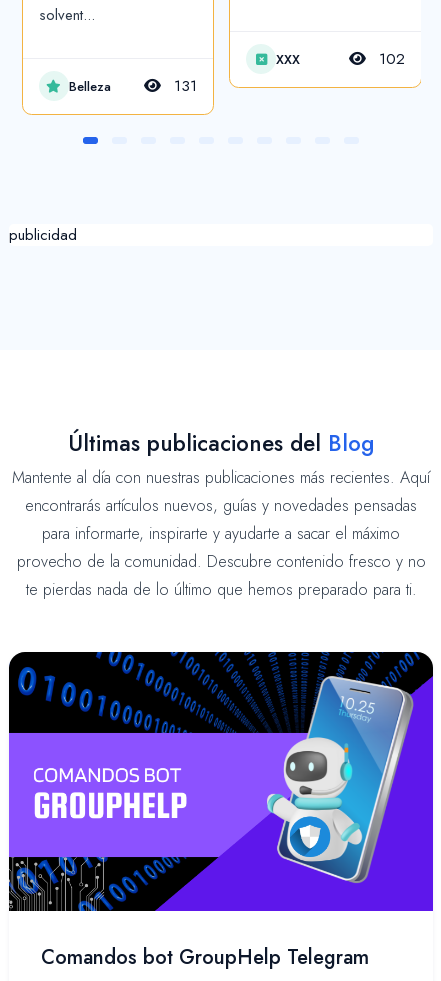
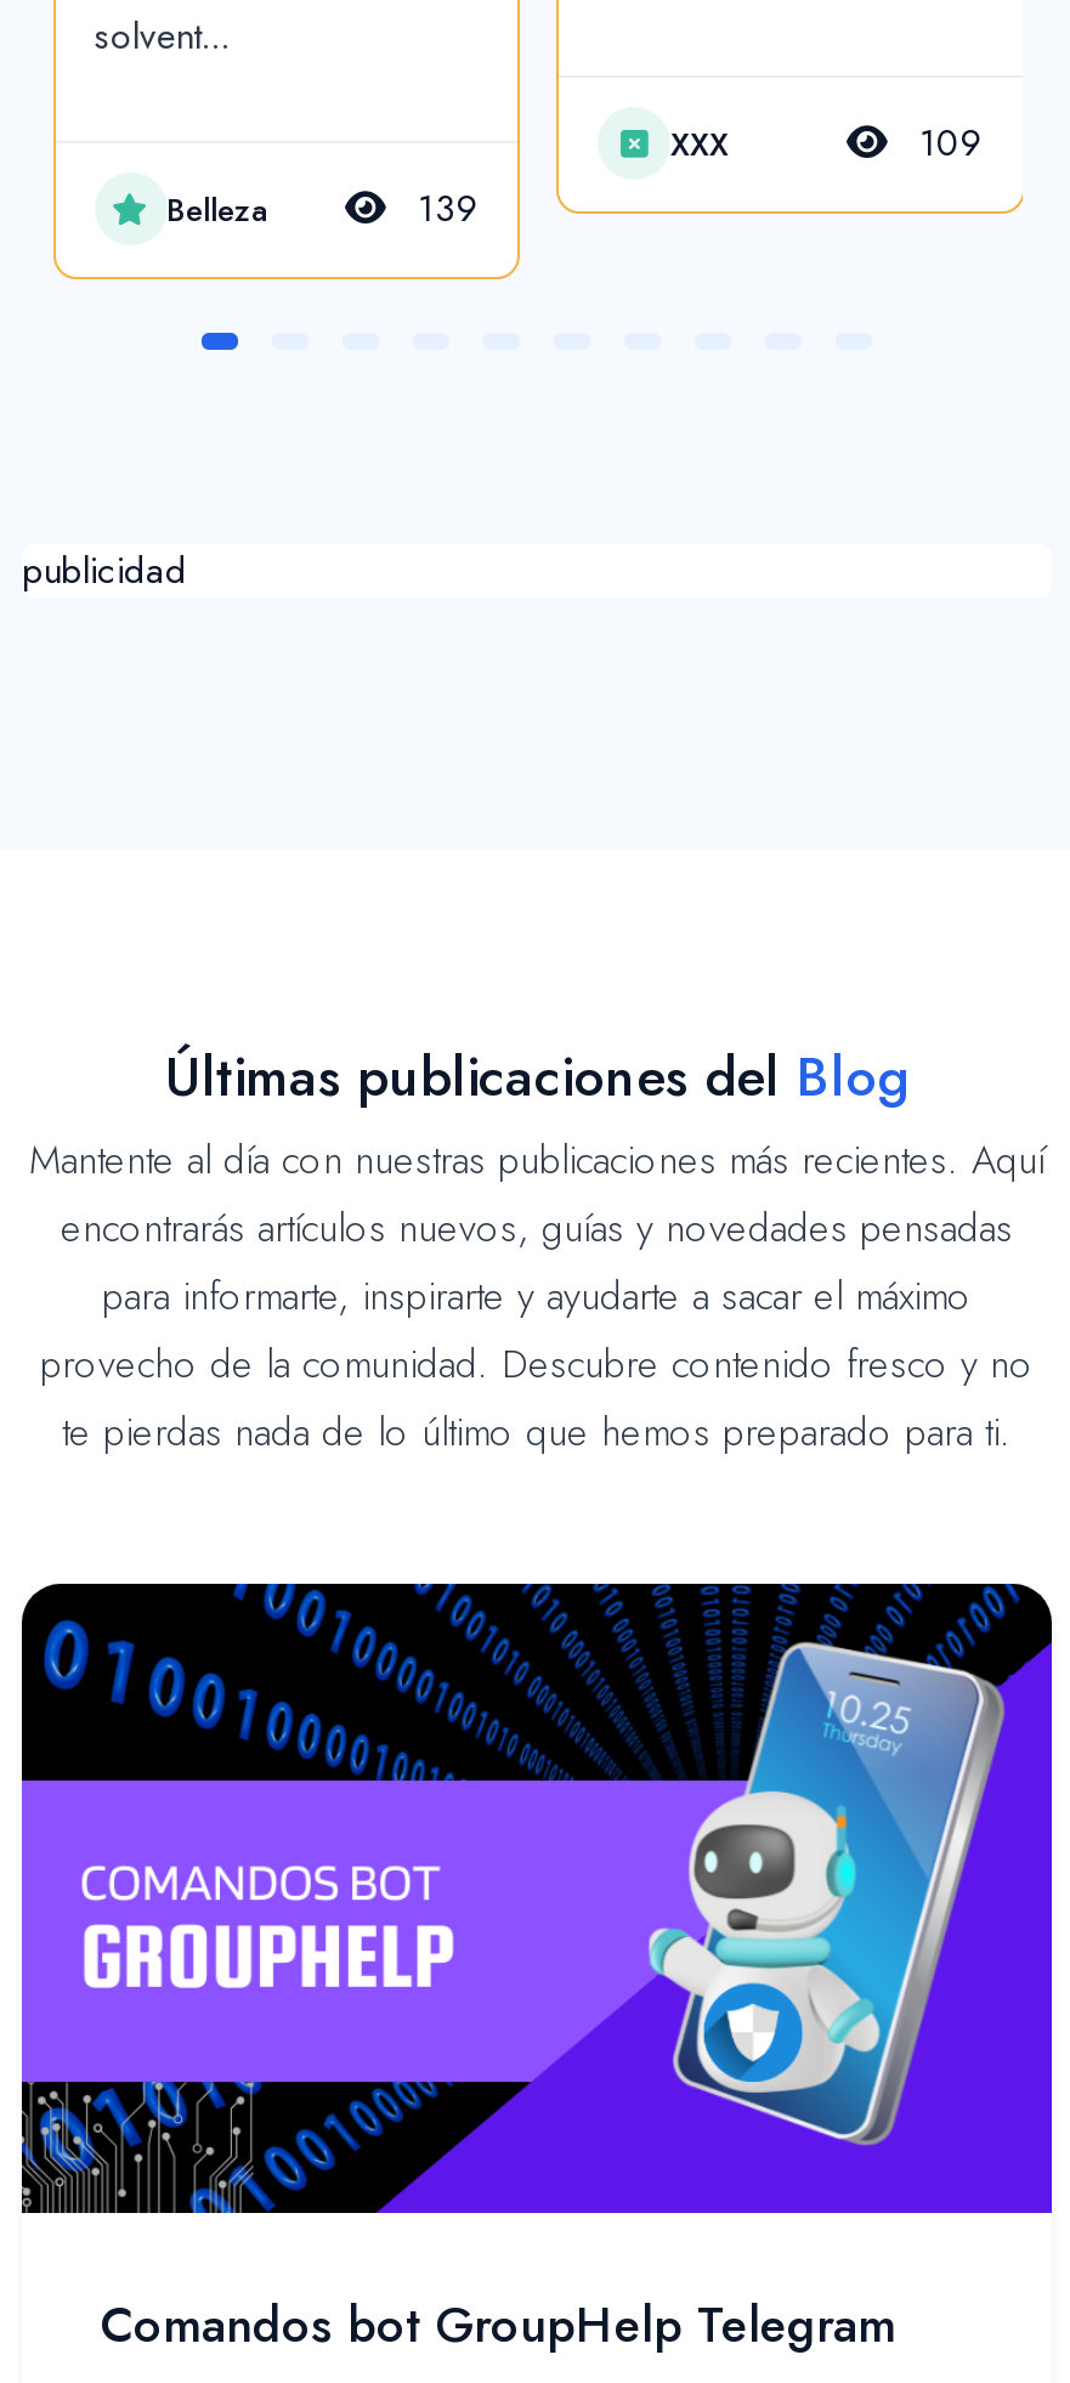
[373,48,404,70] 102 -> [907,118,983,171] 109
[169,75,197,97] 131 -> [406,183,479,237] 139

